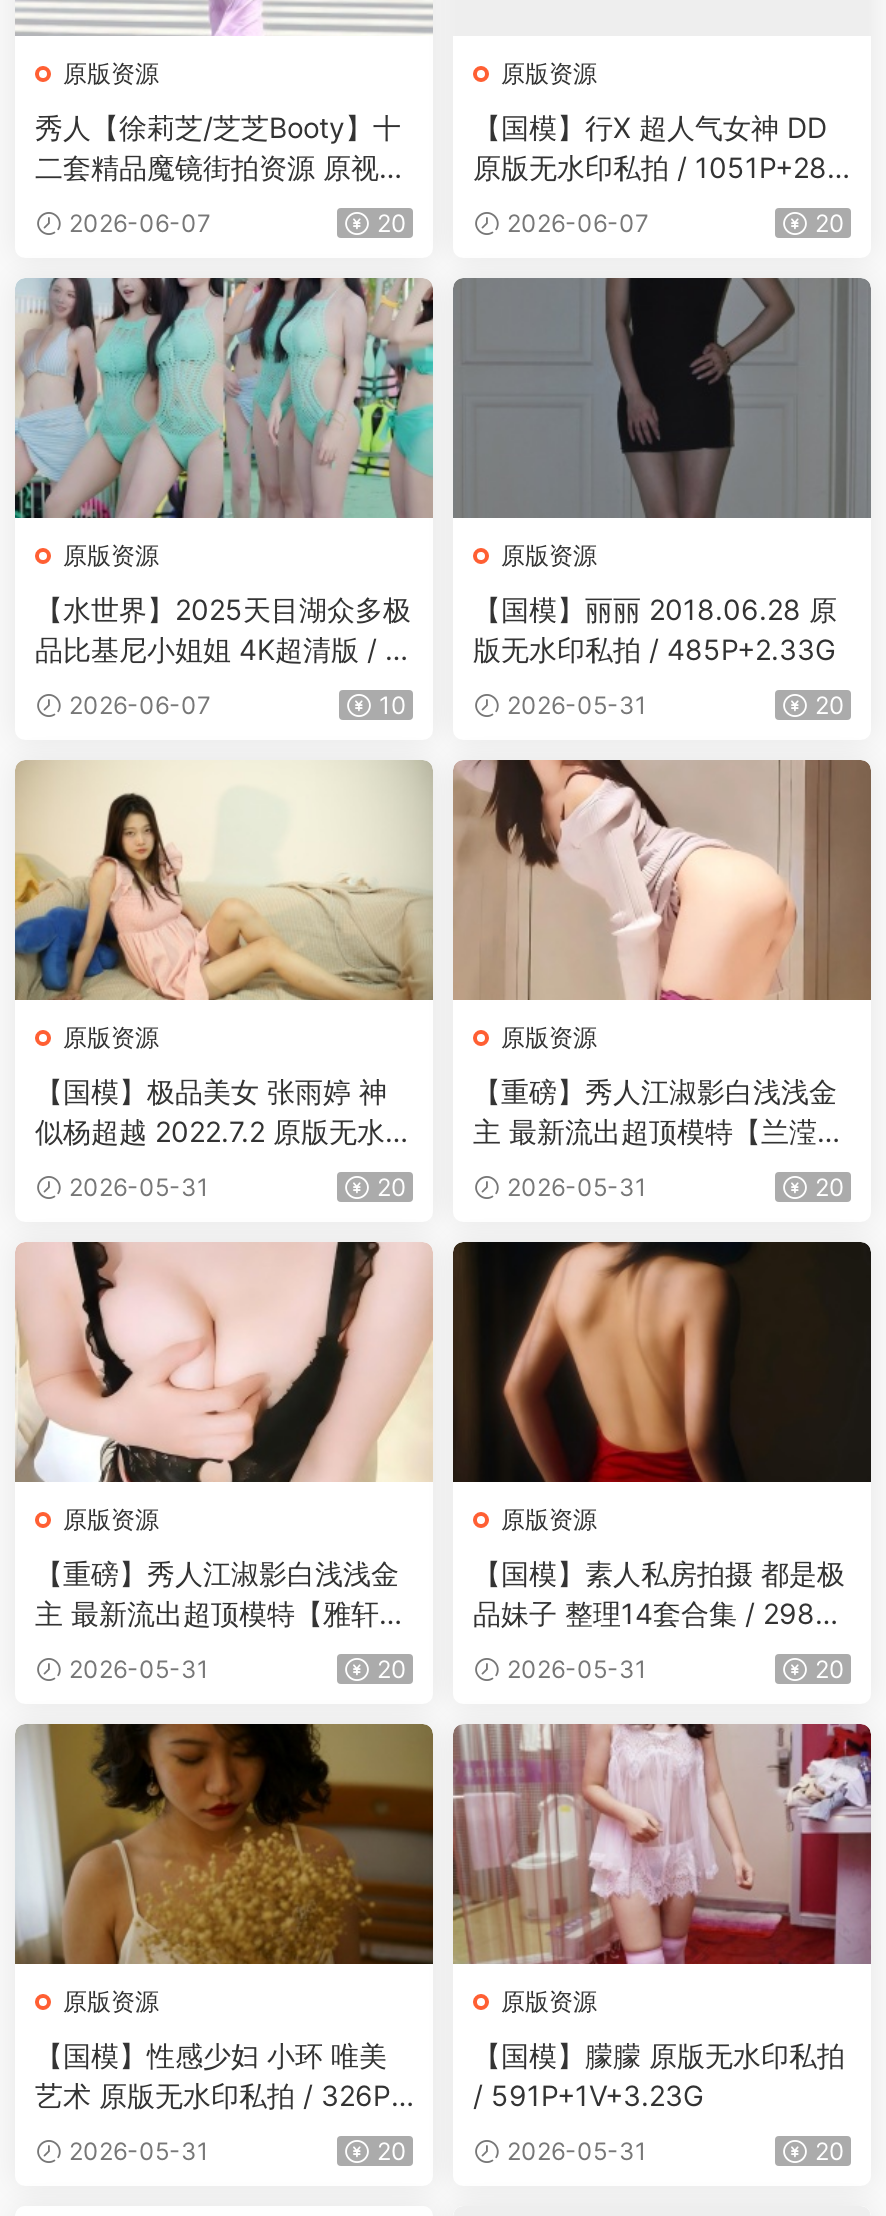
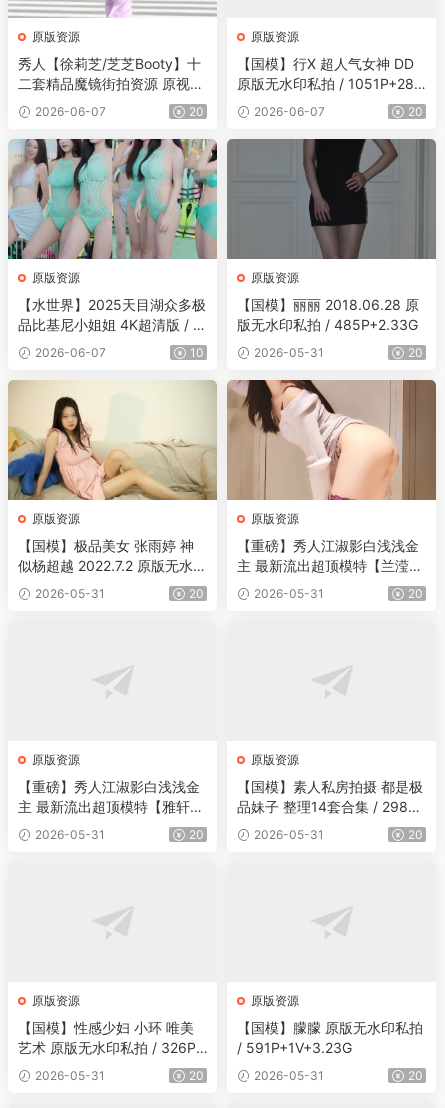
[13,1240,433,1484] [image] -> none
[451,1240,873,1484] [image] -> none
[13,1722,435,1966] [image] -> none
[451,1722,873,1966] [image] -> none

